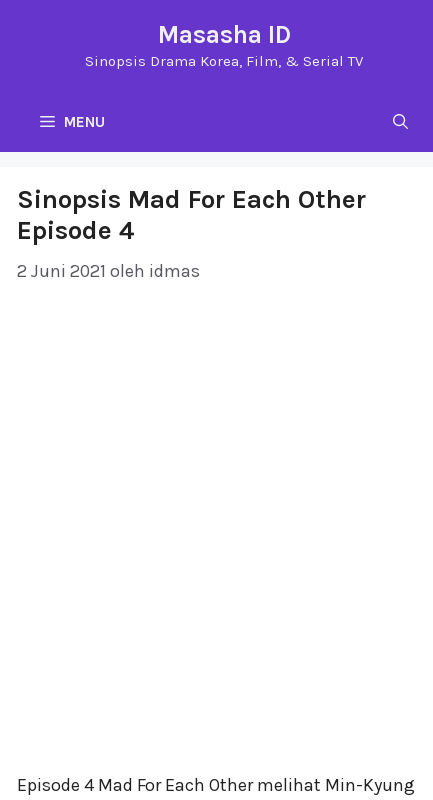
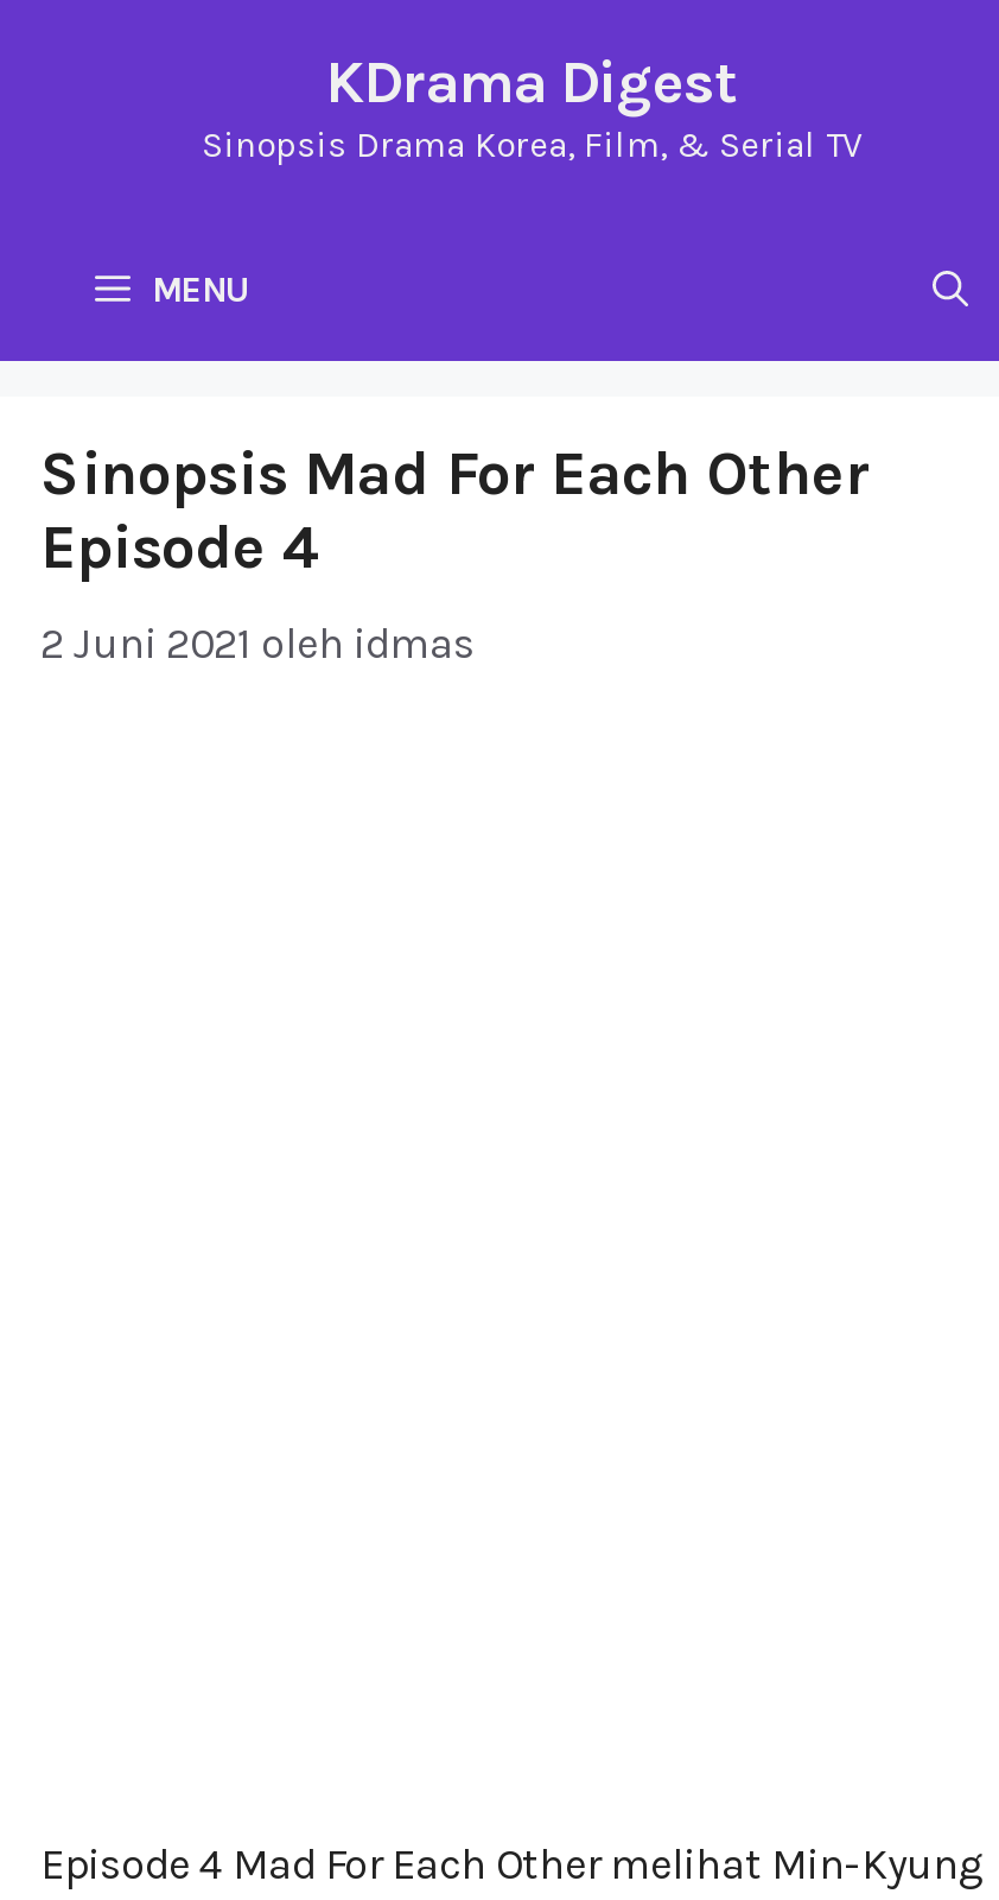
[157,20,290,49] Masasha ID -> [325,47,738,116] KDrama Digest

